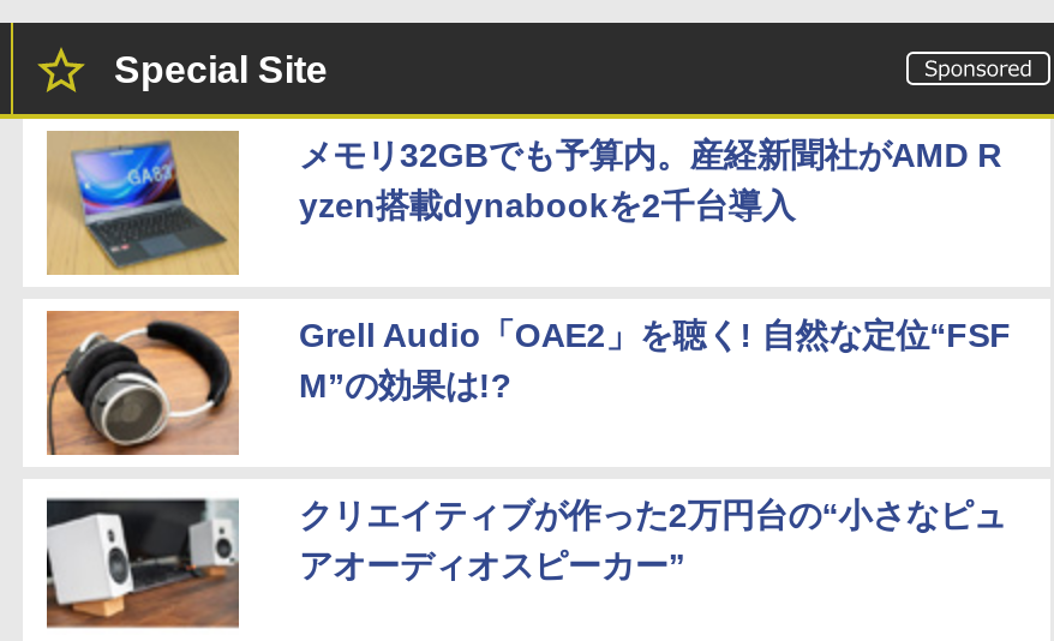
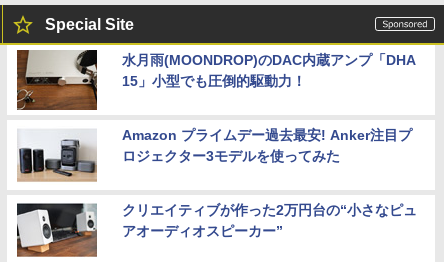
[44,128,1002,277] [image] | メモリ32GBでも予算内。産経新聞社がAMD R | yzen搭載dynabookを2千台導入 -> [16,49,416,111] [image] | 水月雨(MOONDROP)のDAC内蔵アンプ「DHA | 15」小型でも圧倒的駆動力！
[44,308,1011,457] [image] | Grell Audio「OAE2」を聴く! 自然な定位“FSF | M”の効果は!? -> [17,125,412,185] [image] | Amazon プライムデー過去最安! Anker注目プ | ロジェクター3モデルを使ってみた

